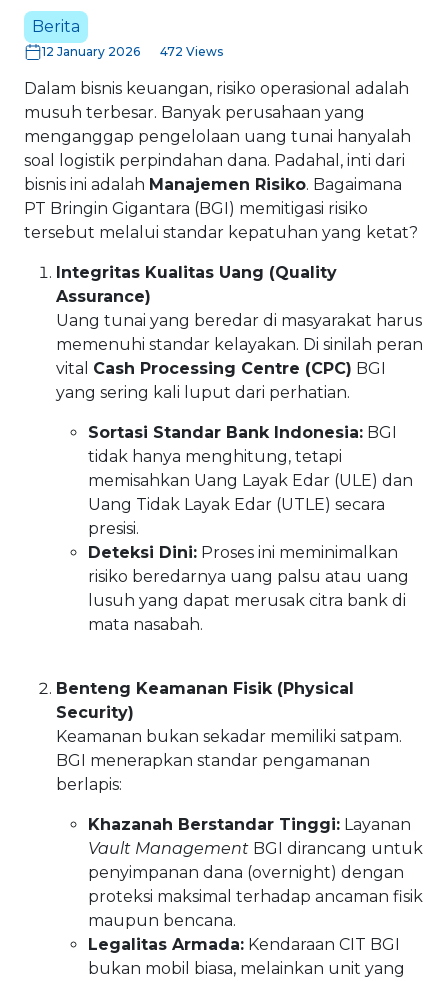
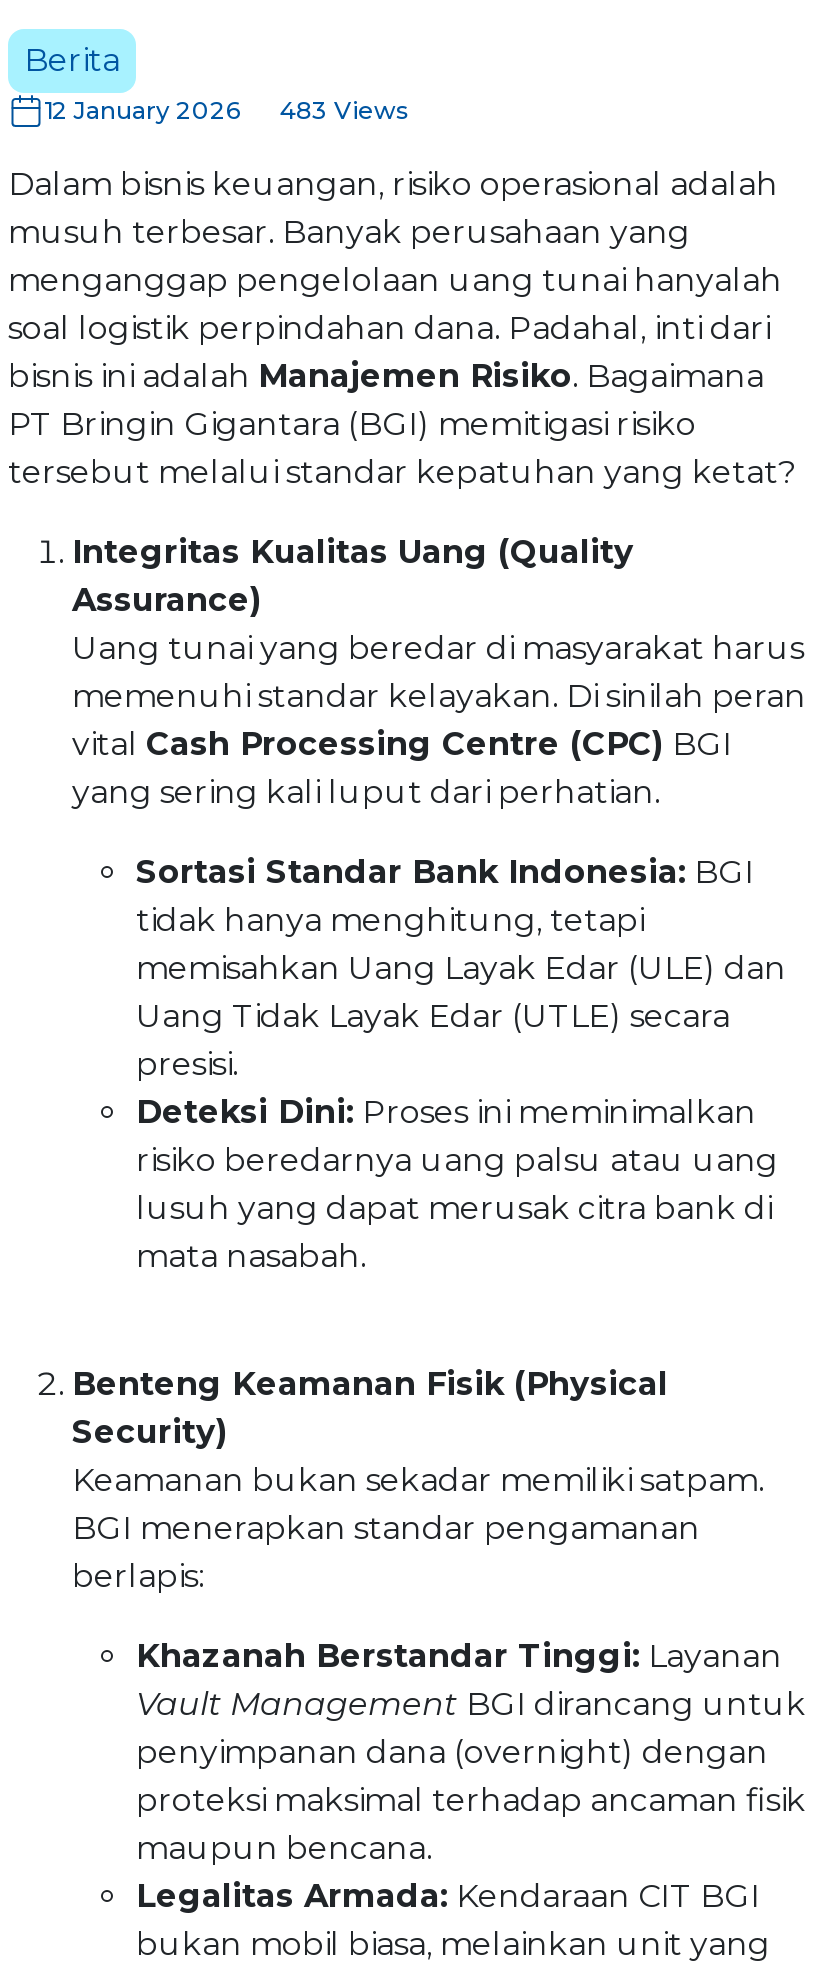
[42,44,223,59] 12 January 2026 472 Views -> [44,95,408,125] 12 January 2026 483 Views

